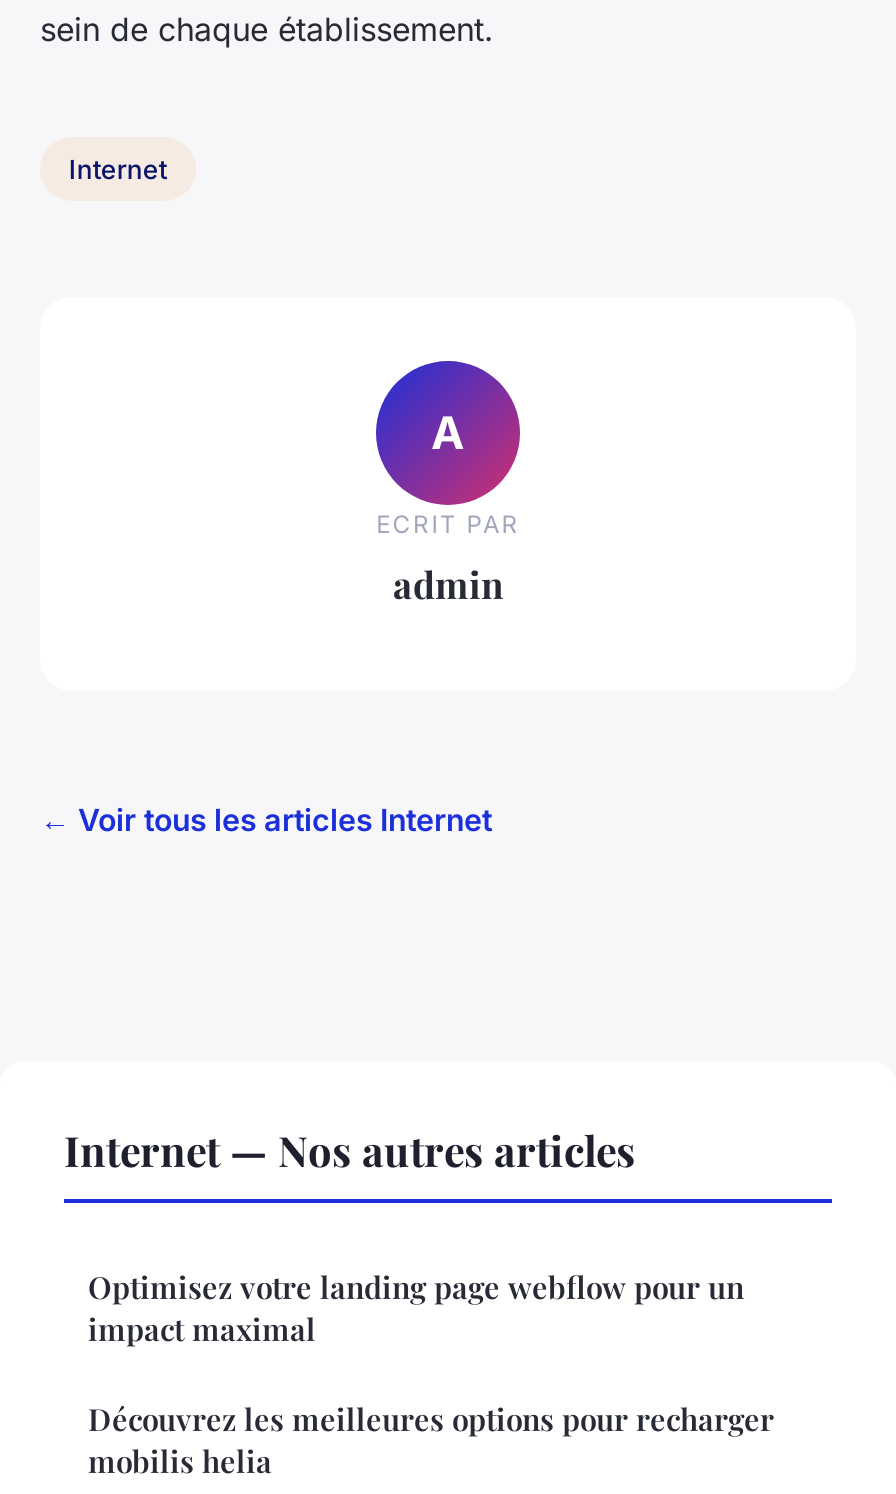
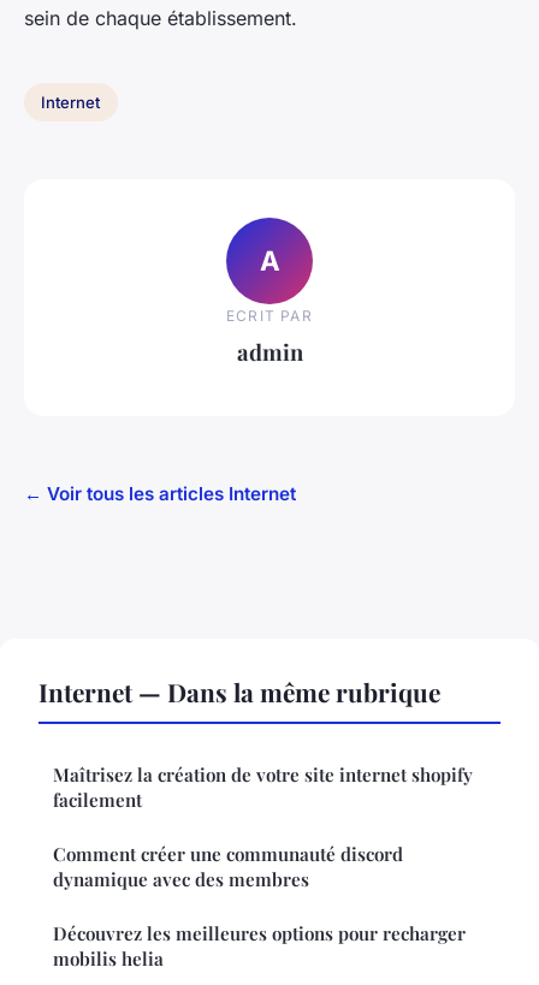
[64,1122,744,1350] Internet — Nos autres articles | Optimisez votre landing page webflow pour un | impact maximal -> [38,675,473,892] Internet — Dans la même rubrique | Maîtrisez la création de votre site internet shopify | facilement | Comment créer une communauté discord | dynamique avec des membres

